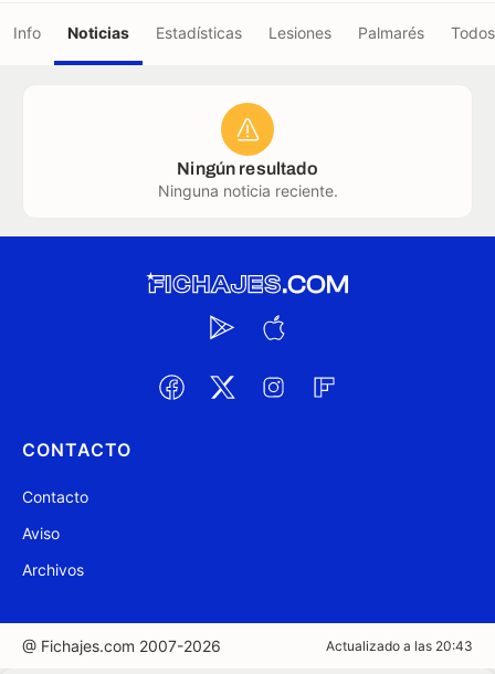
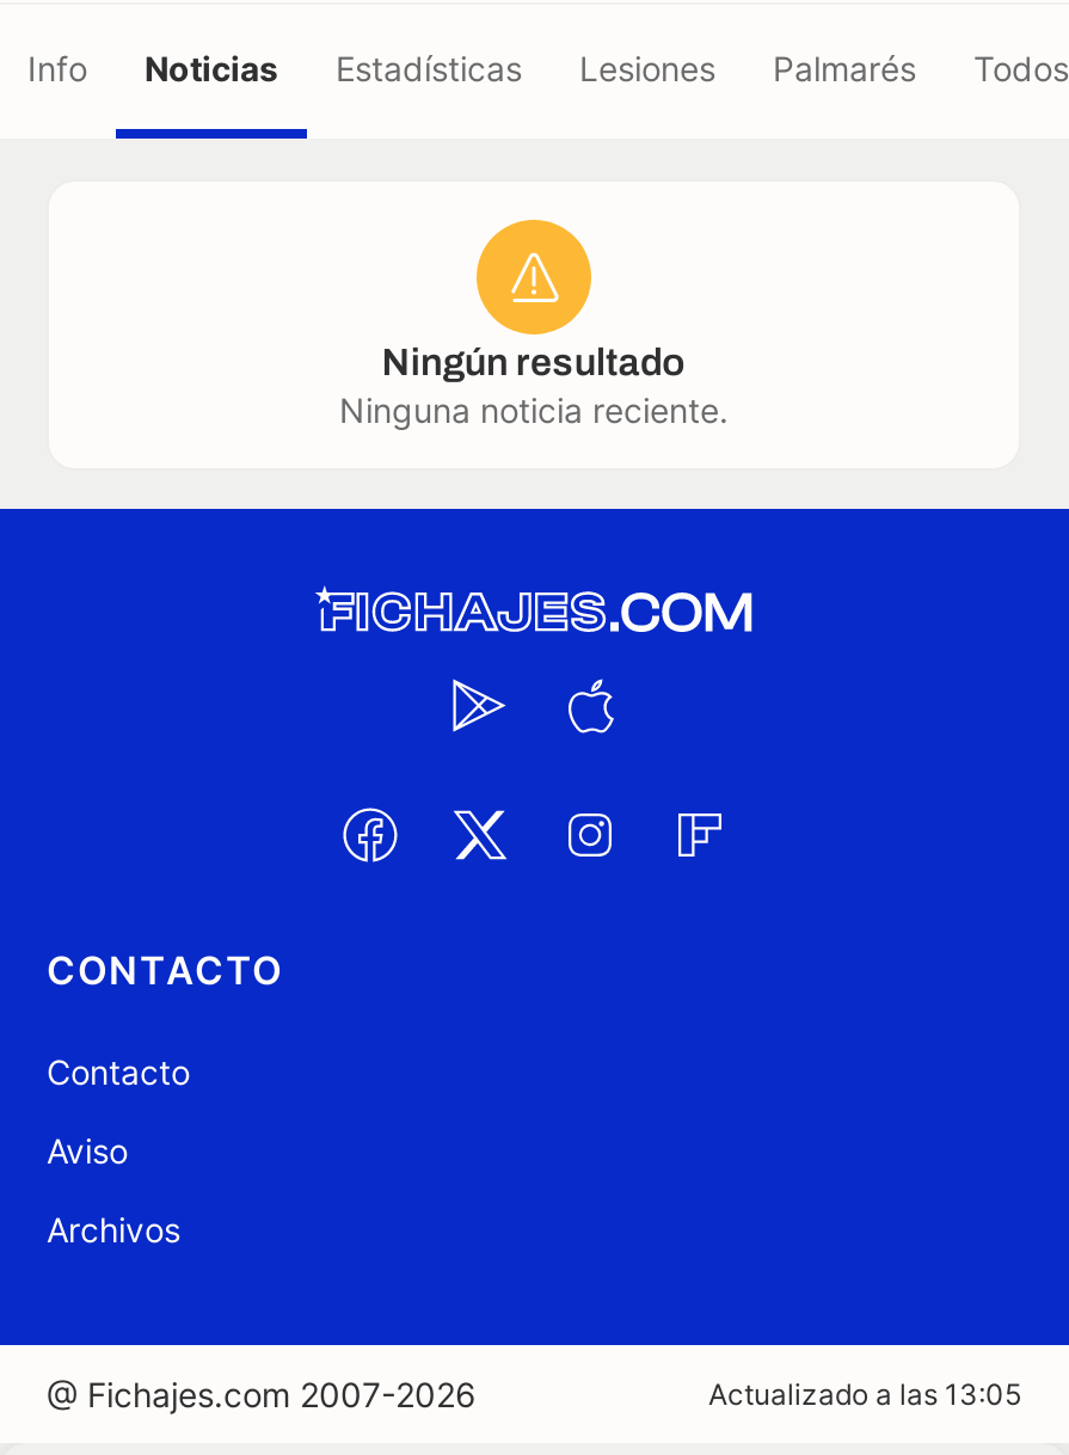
[326,638,473,654] Actualizado a las 20:43 -> [708,1376,1021,1412] Actualizado a las 13:05

